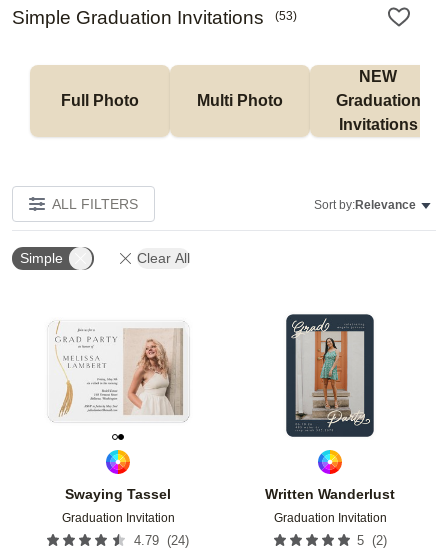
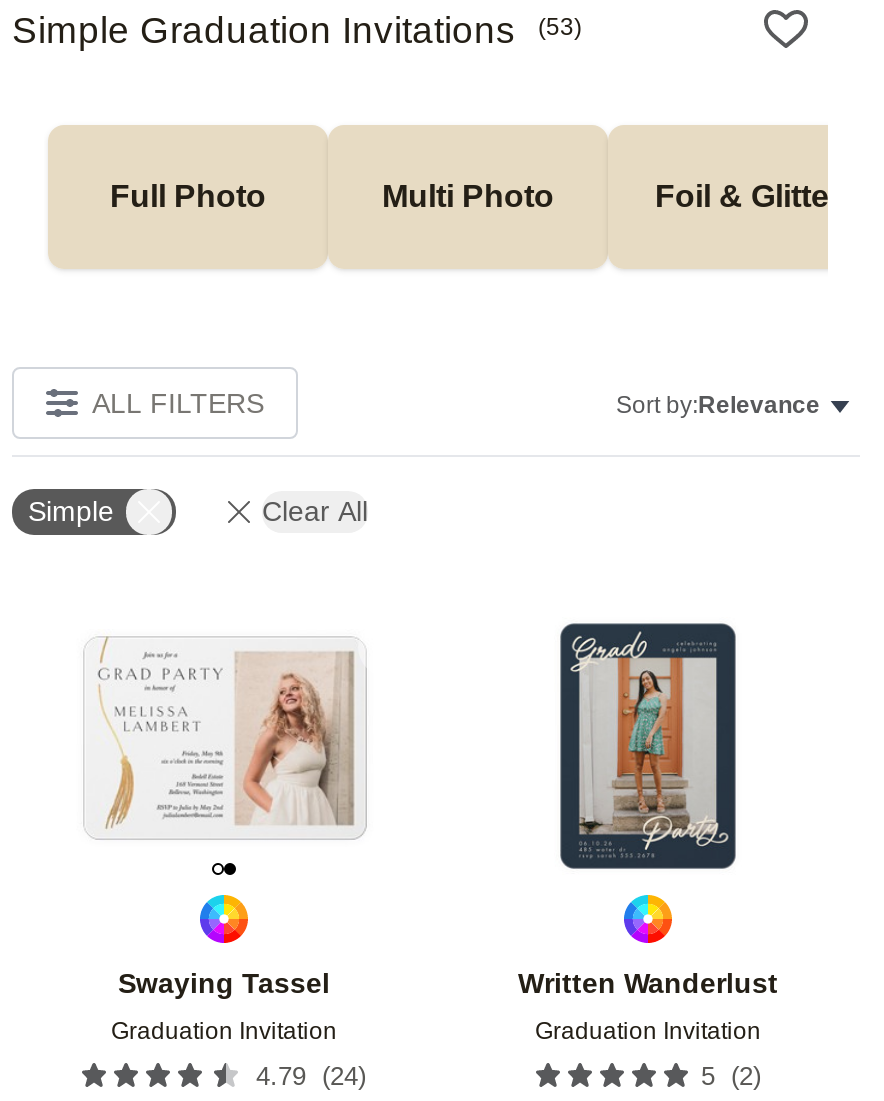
[335,68,421,133] NEW | Graduation | Invitations -> [655,179,841,213] Foil & Glitter

